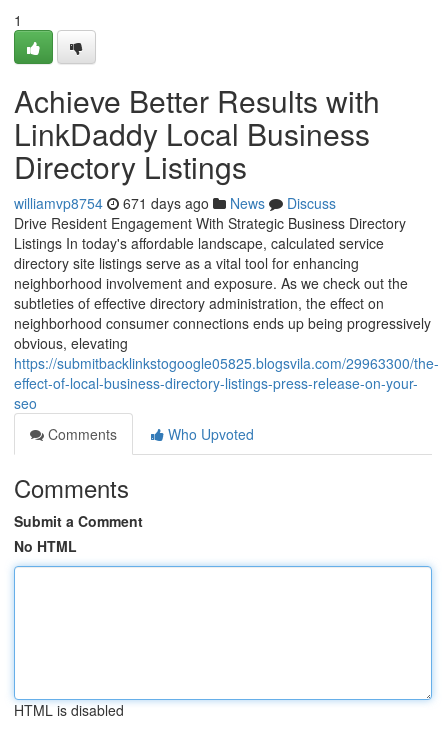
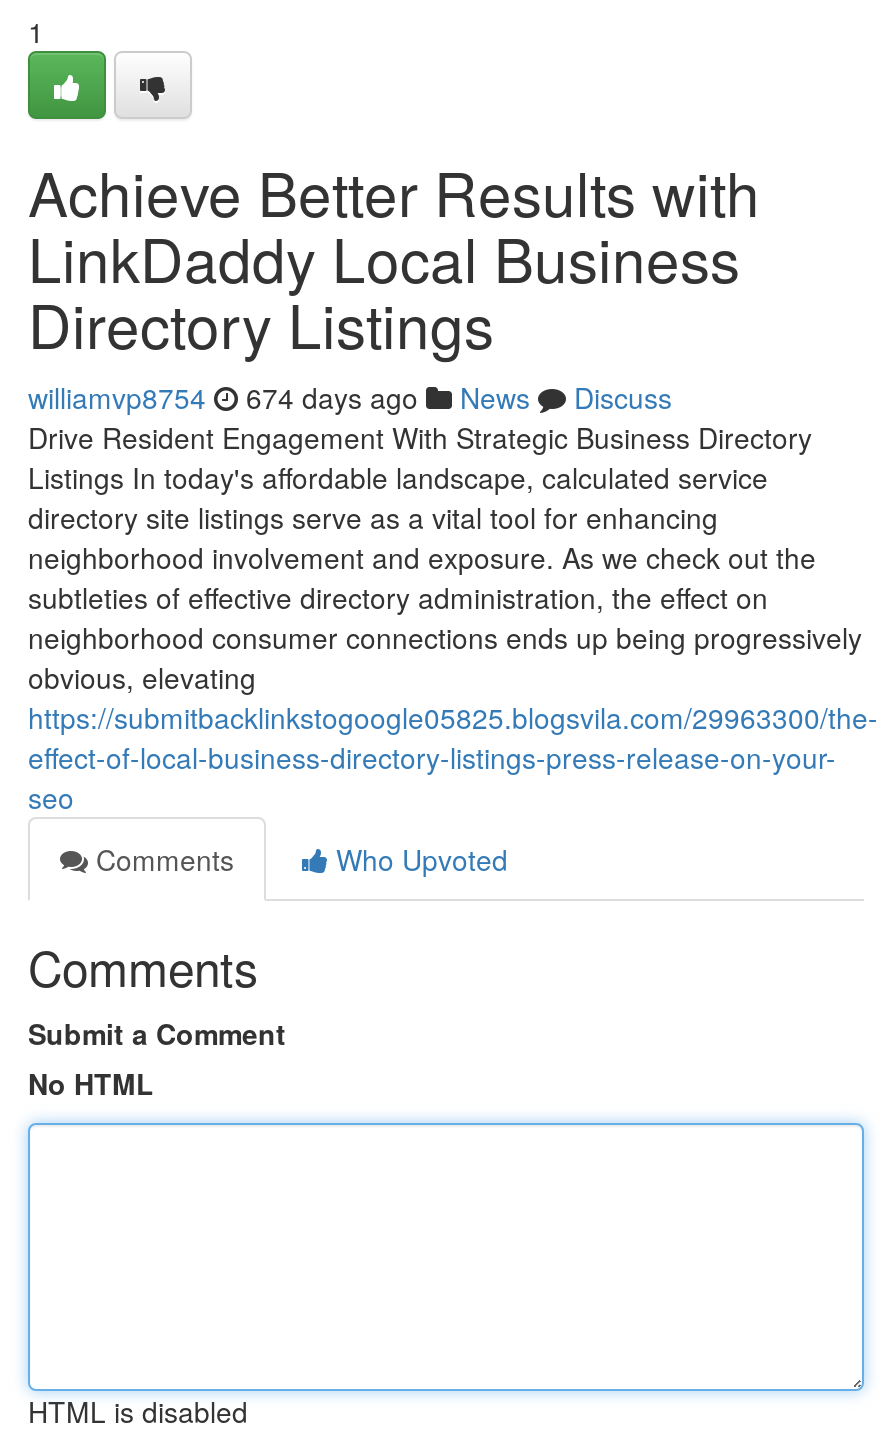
[14,193,336,213] williamvp8754 671 days ago News Discuss -> [28,377,672,417] williamvp8754 674 days ago News Discuss

